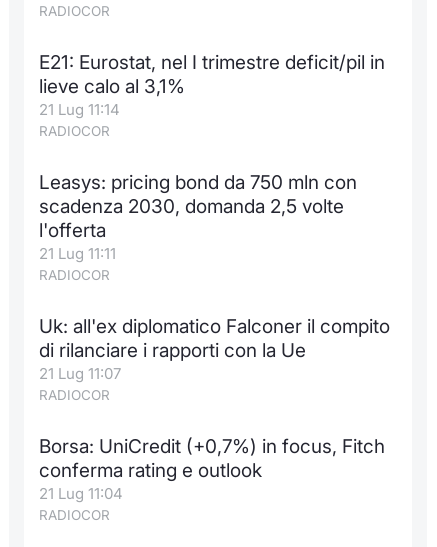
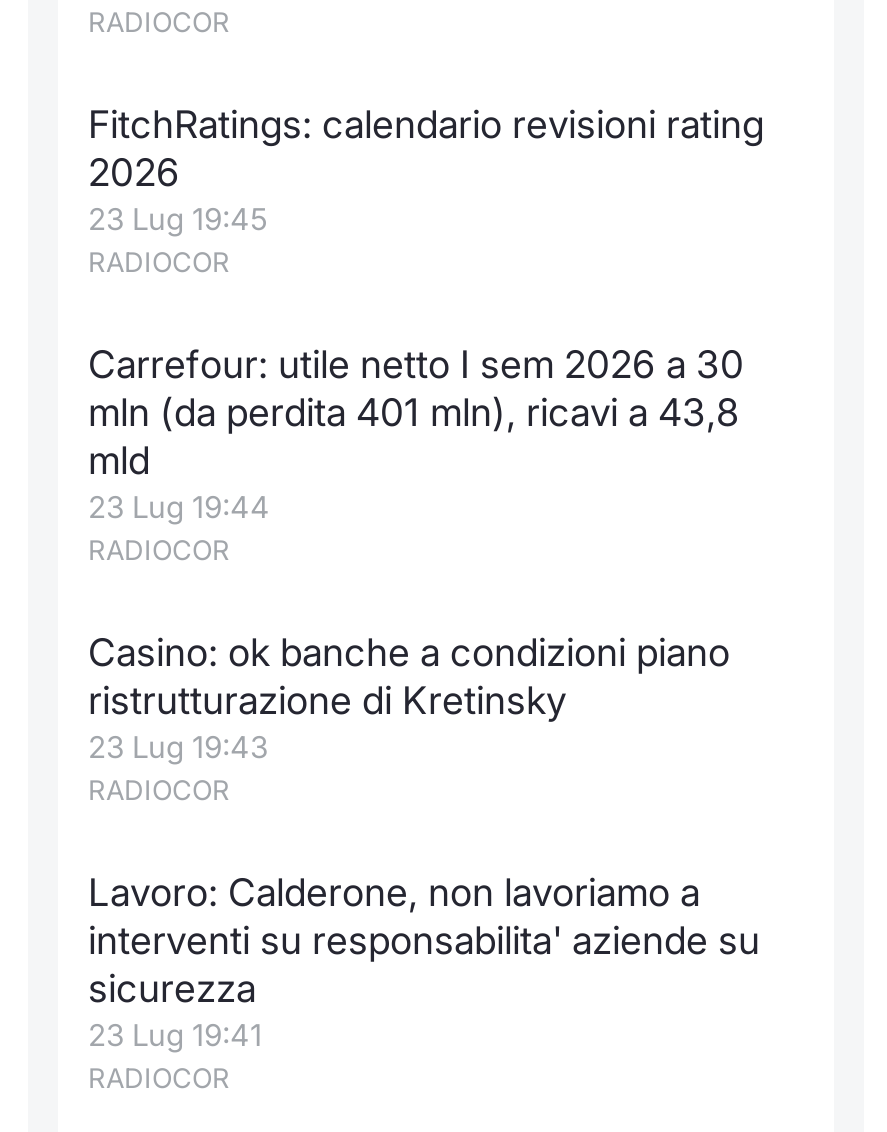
[39,51,385,119] E21: Eurostat, nel I trimestre deficit/pil in | lieve calo al 3,1% | 21 Lug 11:14 -> [88,102,764,238] FitchRatings: calendario revisioni rating | 2026 | 23 Lug 19:45
[39,171,357,263] Leasys: pricing bond da 750 mln con | scadenza 2030, domanda 2,5 volte | l'offerta | 21 Lug 11:11 -> [88,342,744,526] Carrefour: utile netto I sem 2026 a 30 | mln (da perdita 401 mln), ricavi a 43,8 | mld | 23 Lug 19:44
[39,315,390,383] Uk: all'ex diplomatico Falconer il compito | di rilanciare i rapporti con la Ue | 21 Lug 11:07 -> [88,630,730,766] Casino: ok banche a condizioni piano | ristrutturazione di Kretinsky | 23 Lug 19:43
[39,435,385,503] Borsa: UniCredit (+0,7%) in focus, Fitch | conferma rating e outlook | 21 Lug 11:04 -> [88,870,760,1054] Lavoro: Calderone, non lavoriamo a | interventi su responsabilita' aziende su | sicurezza | 23 Lug 19:41

